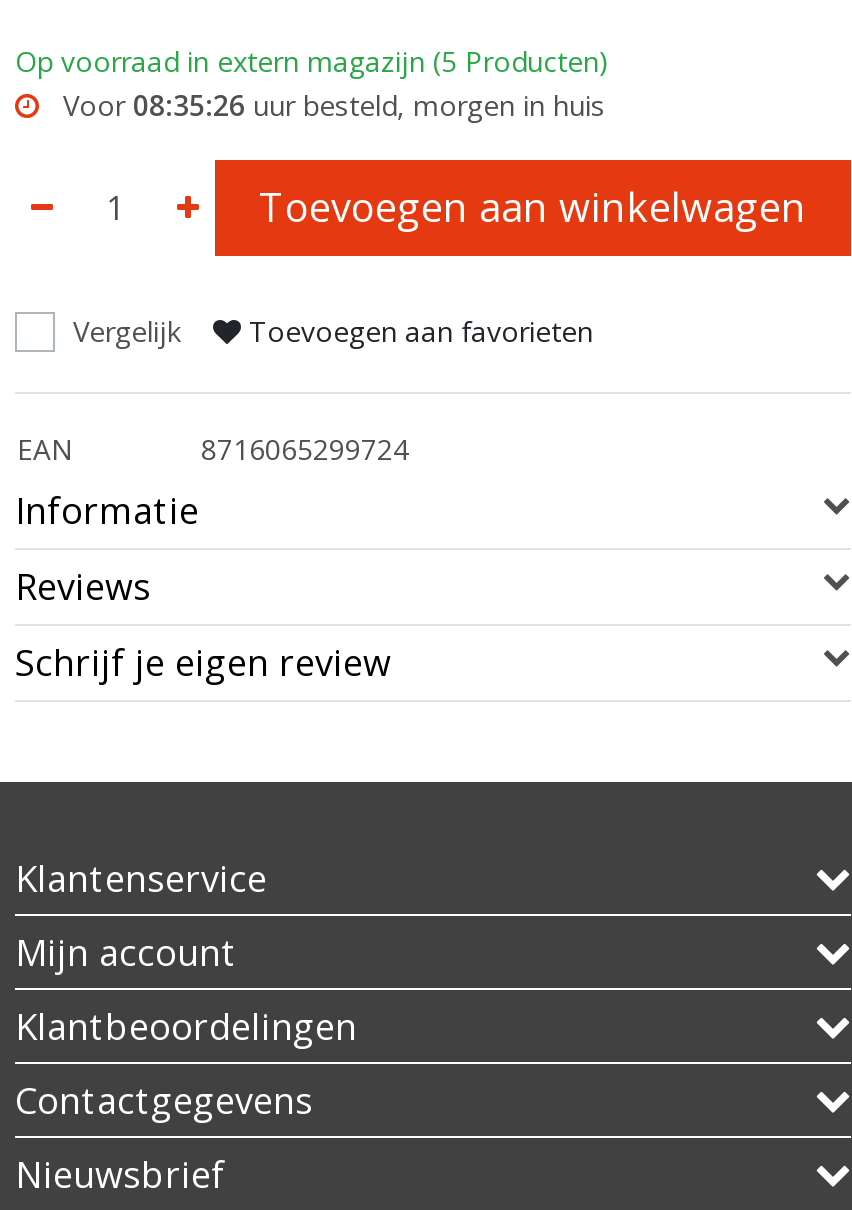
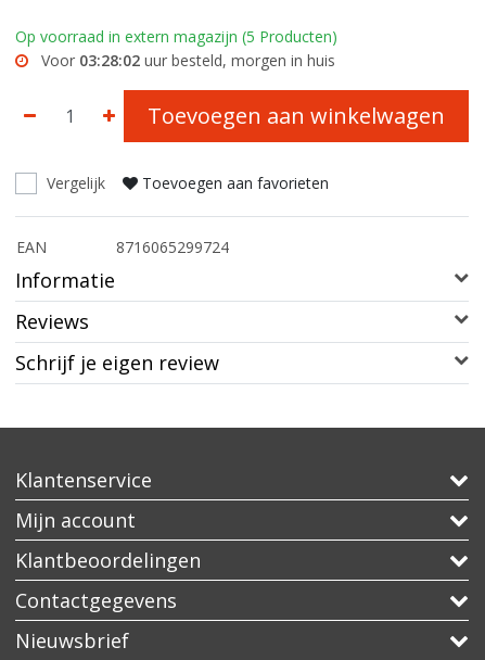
[63,86,605,124] Voor 08:35:26 uur besteld, morgen in huis -> [41,50,335,70] Voor 03:28:02 uur besteld, morgen in huis

